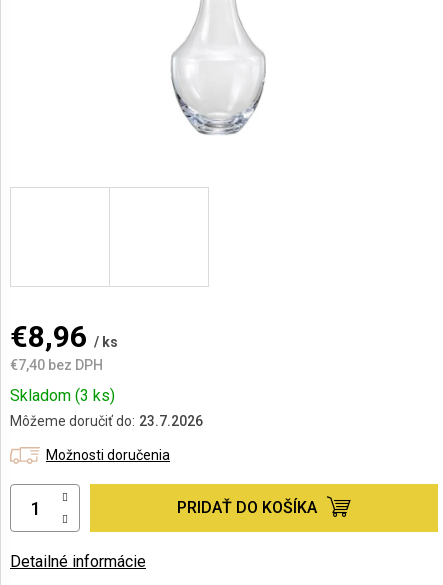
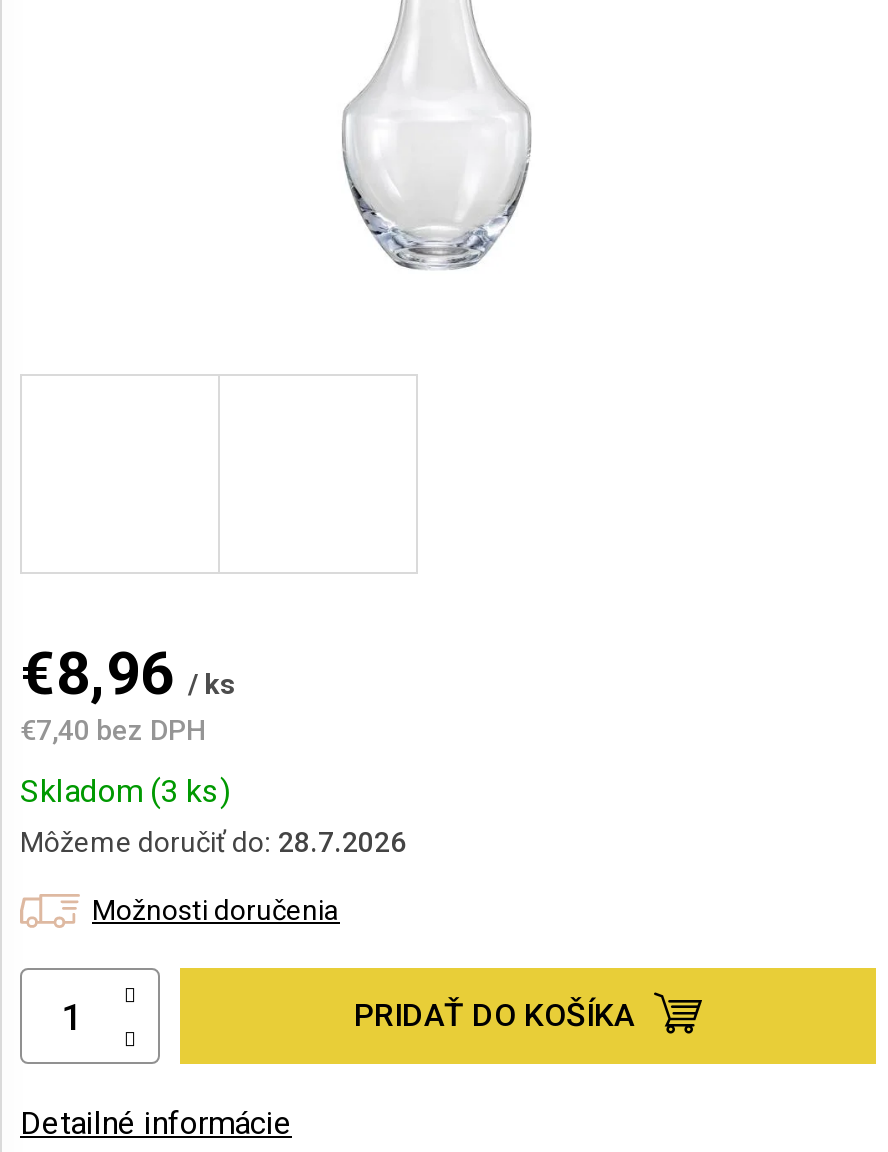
[10,413,203,429] Môžeme doručiť do: 23.7.2026 -> [20,827,406,859] Môžeme doručiť do: 28.7.2026

